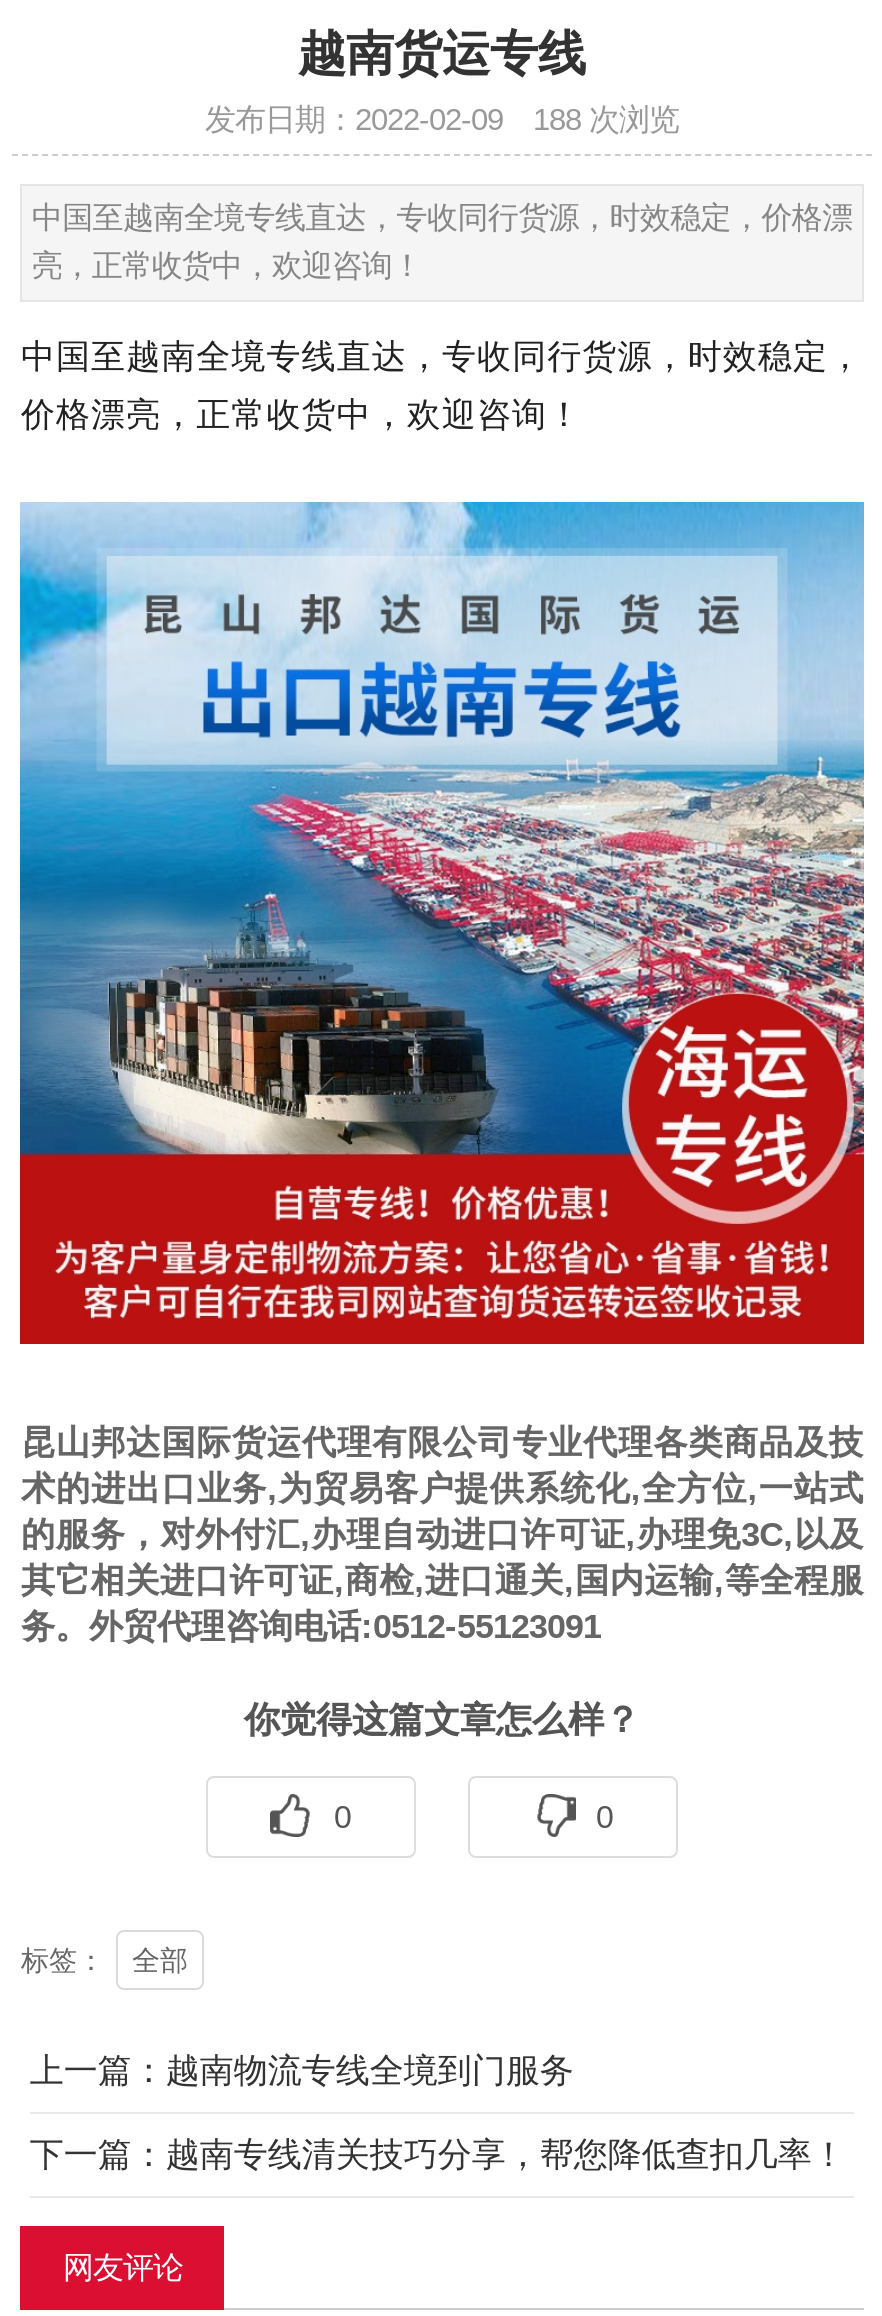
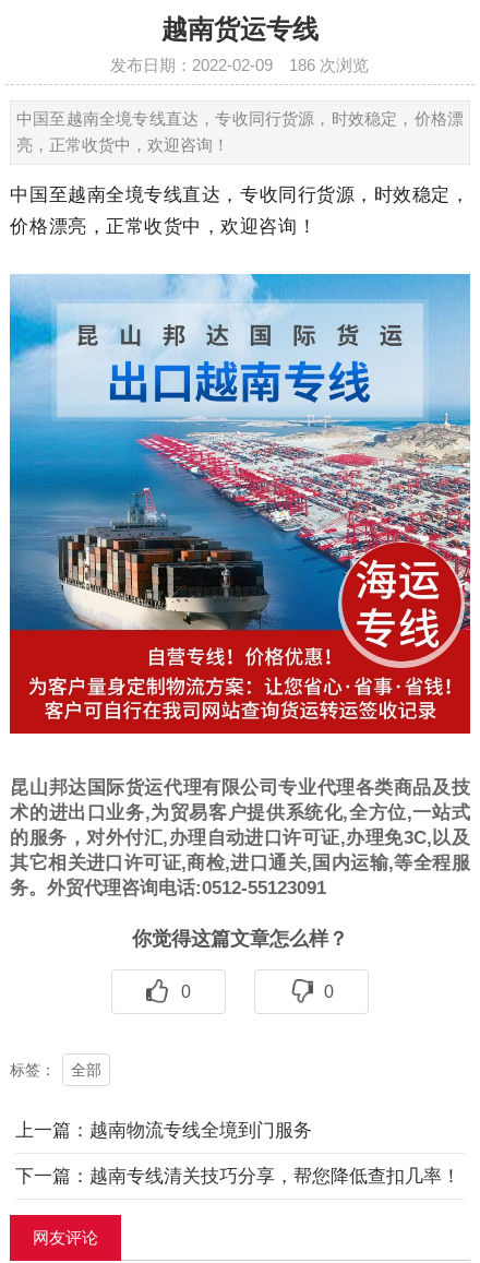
[205,102,679,136] 发布日期：2022-02-09 188次浏览 -> [111,56,369,74] 发布日期：2022-02-09 186次浏览

